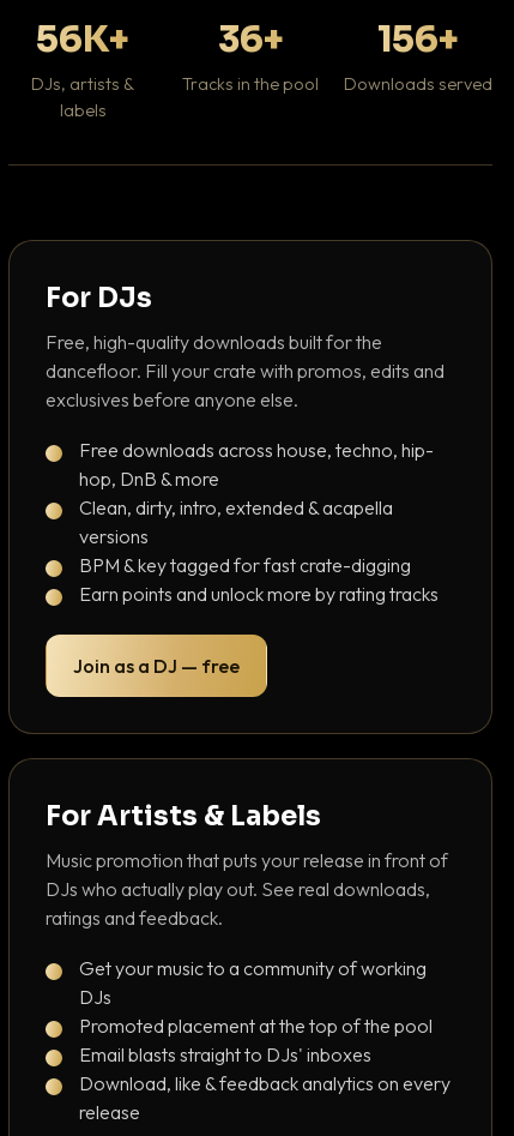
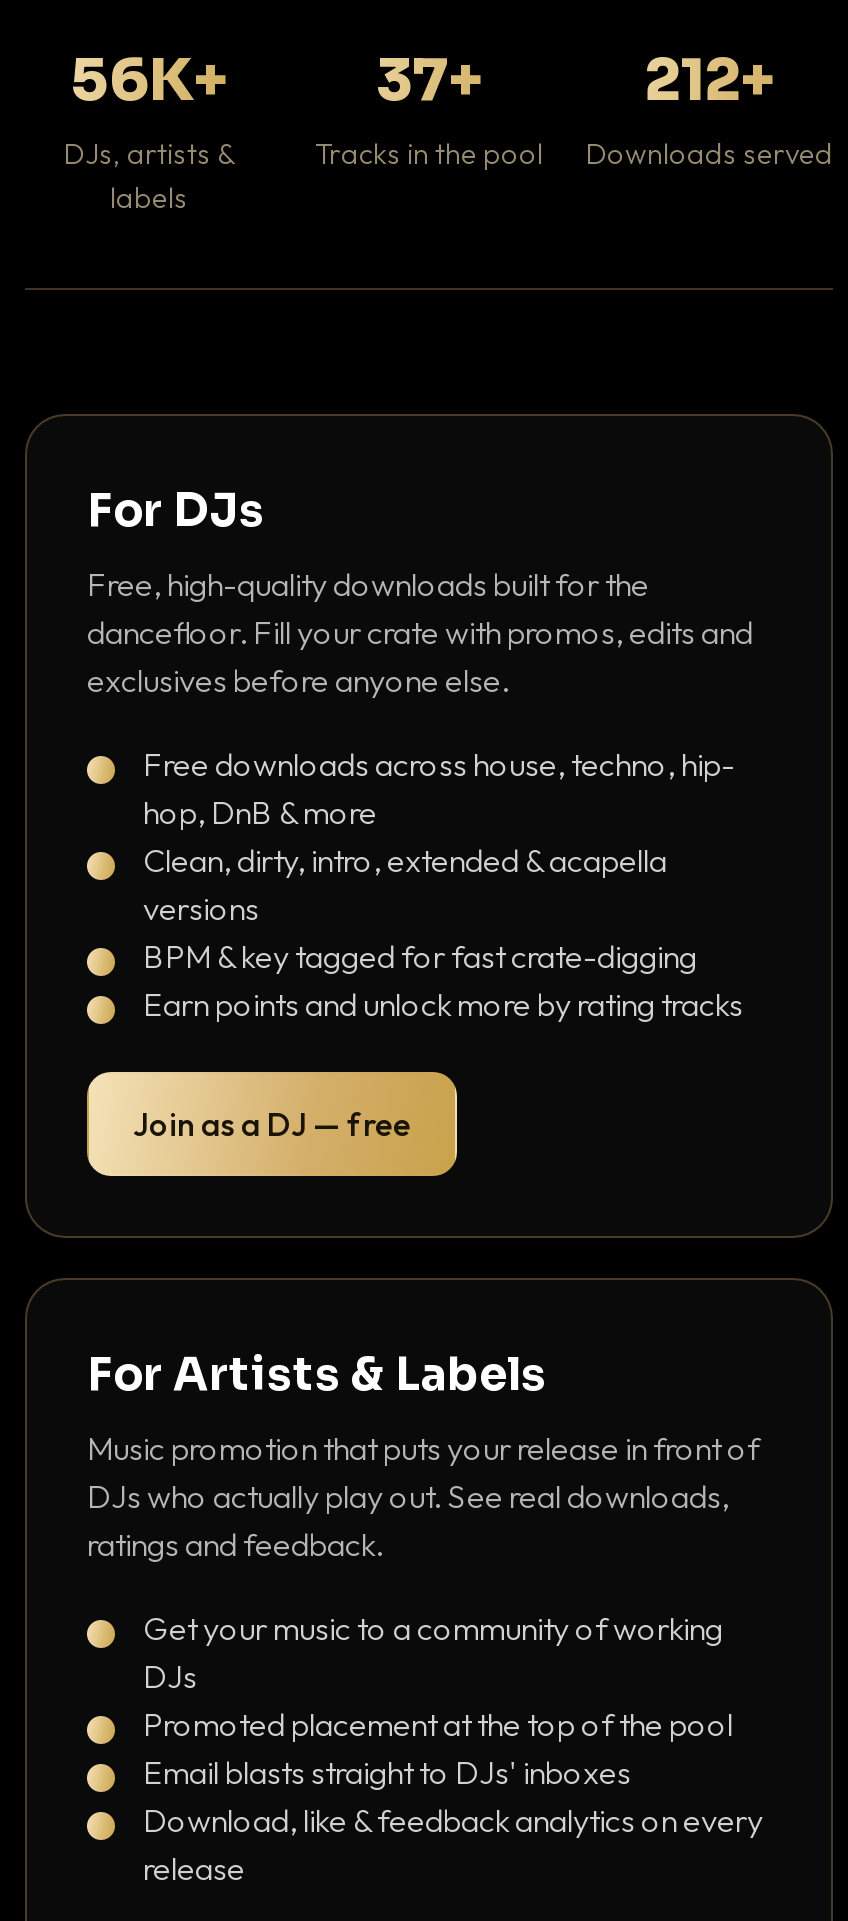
[217,18,283,61] 36+ -> [376,44,482,116] 37+
[377,18,459,61] 156+ -> [644,44,774,116] 212+

